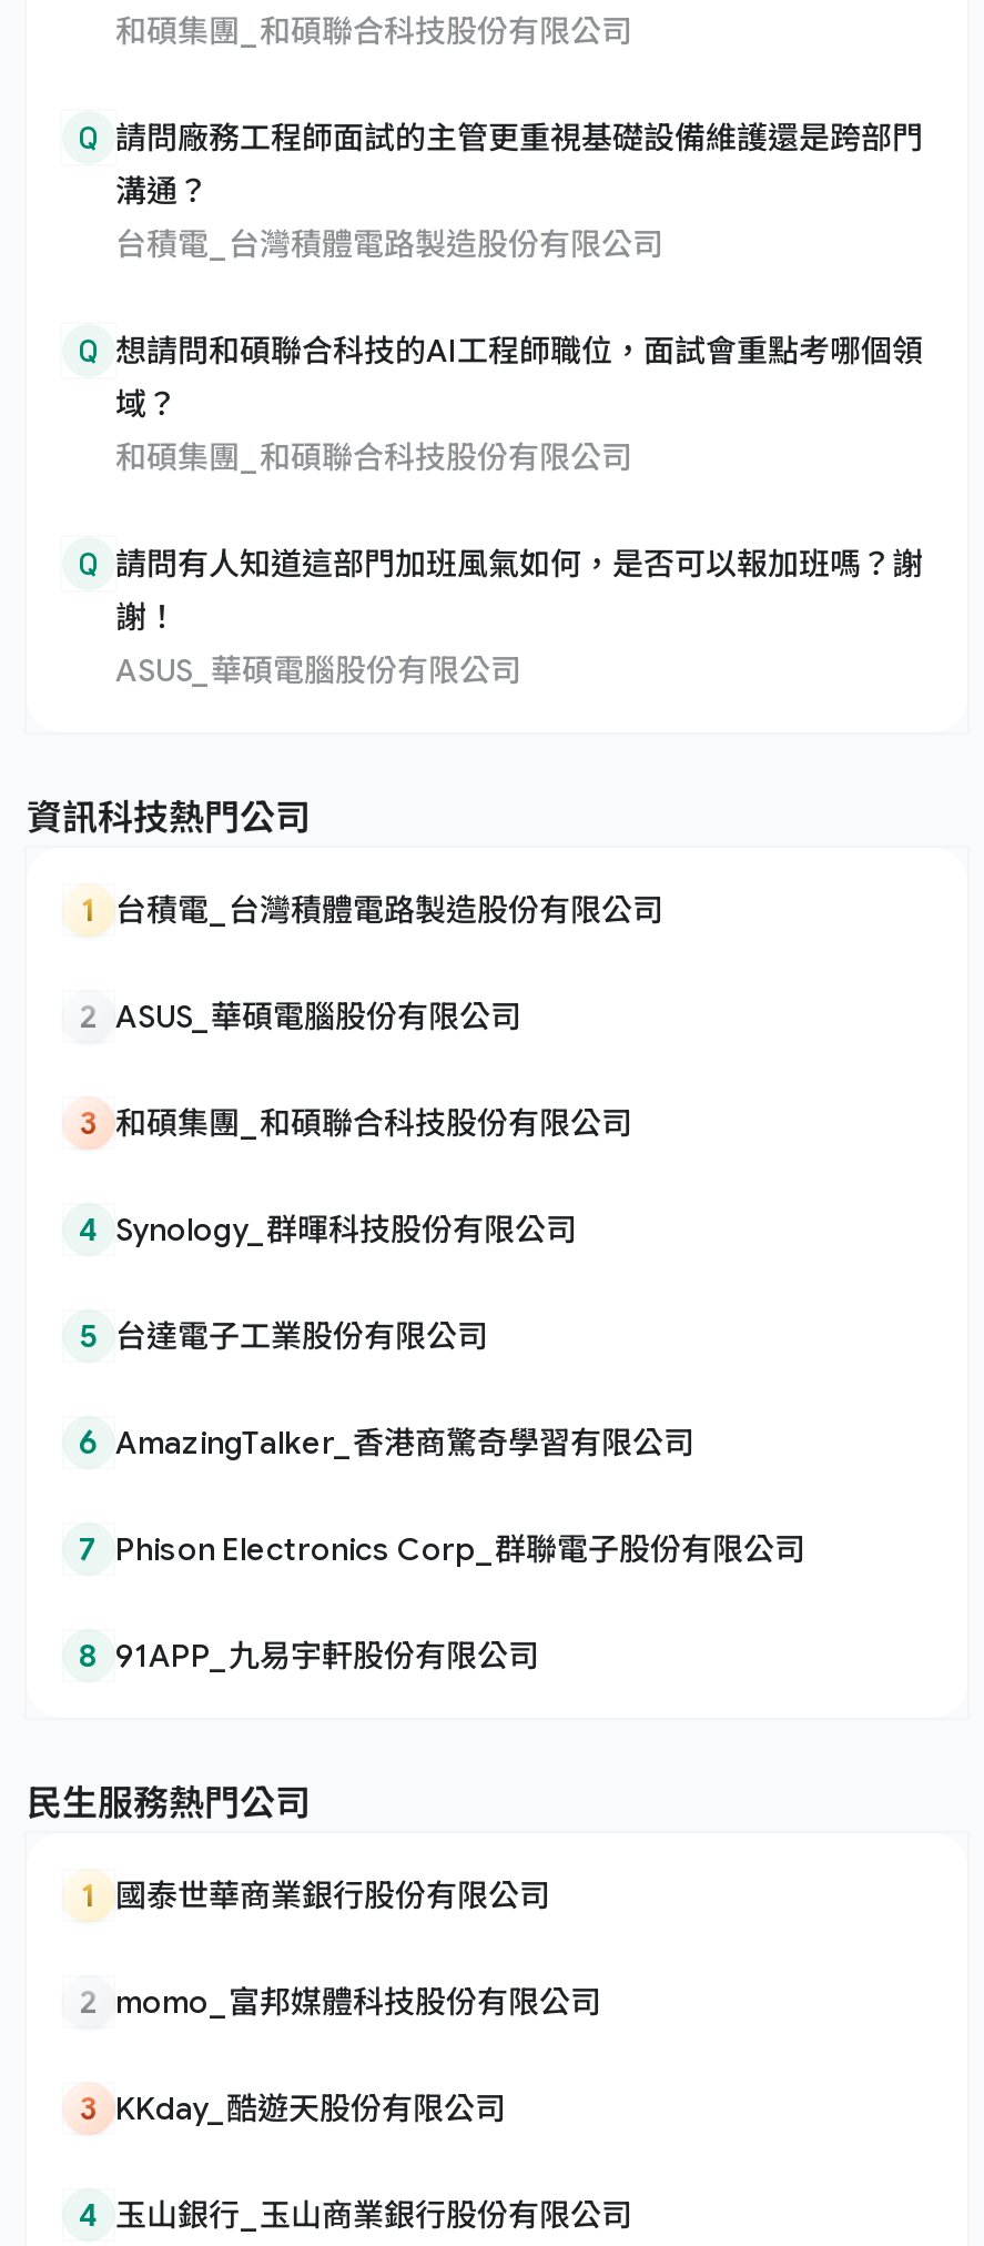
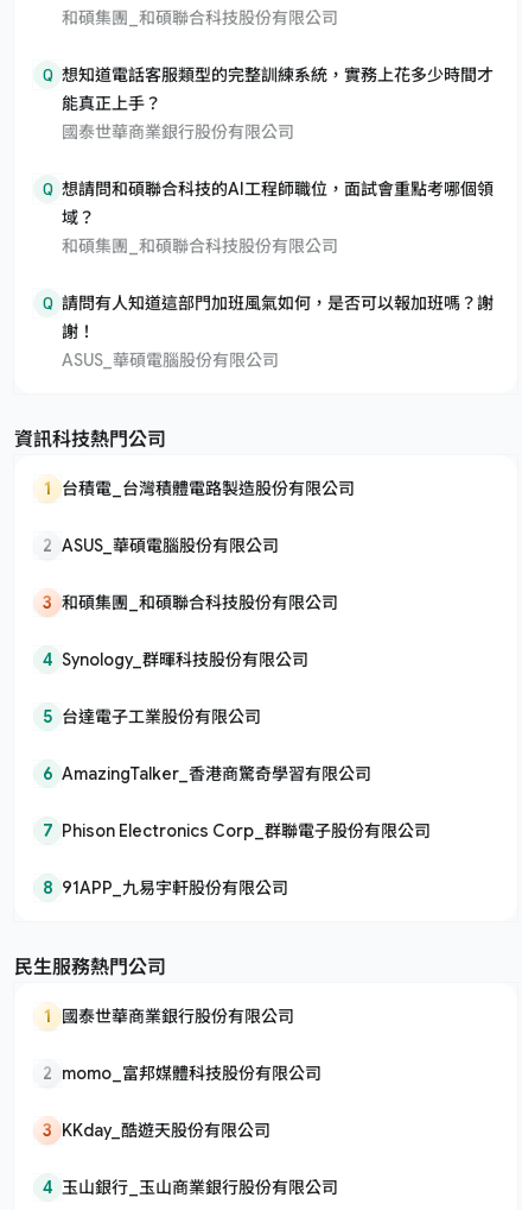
[79,117,923,262] Q 請問廠務工程師面試的主管更重視基礎設備維護還是跨部門 | 溝通？ | 台積電_台灣積體電路製造股份有限公司 -> [42,64,494,141] Q 想知道電話客服類型的完整訓練系統，實務上花多少時間才 | 能真正上手？ | 國泰世華商業銀行股份有限公司

